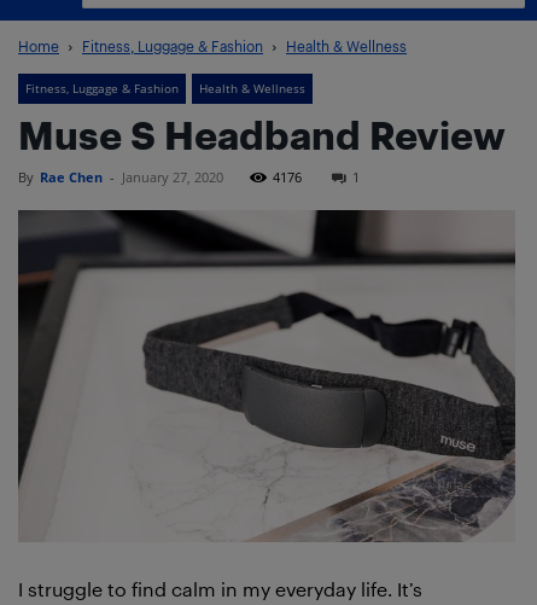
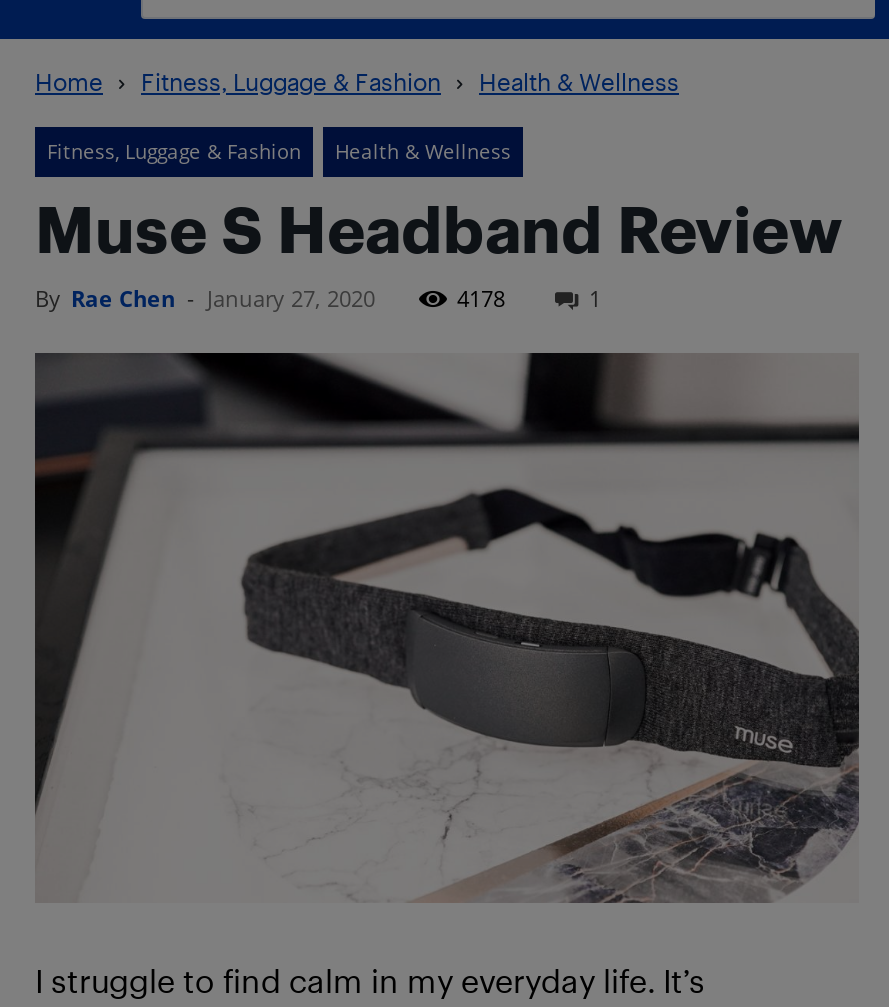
[273,168,302,186] 4176 -> [457,283,505,313] 4178

